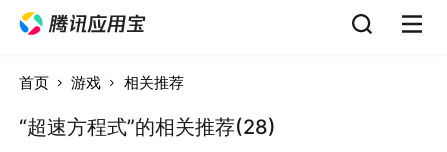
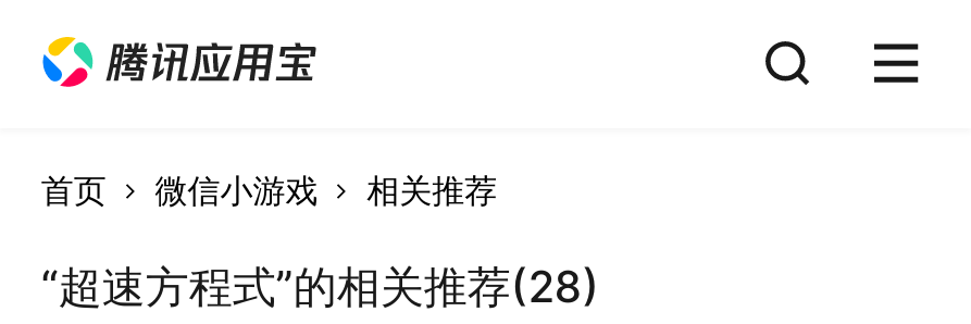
[71,74,101,92] 游戏 -> [155,171,318,210] 微信小游戏

